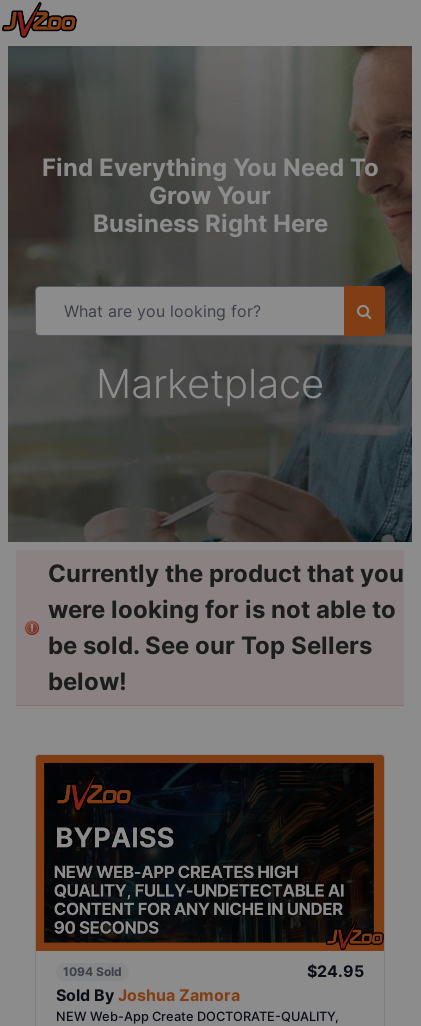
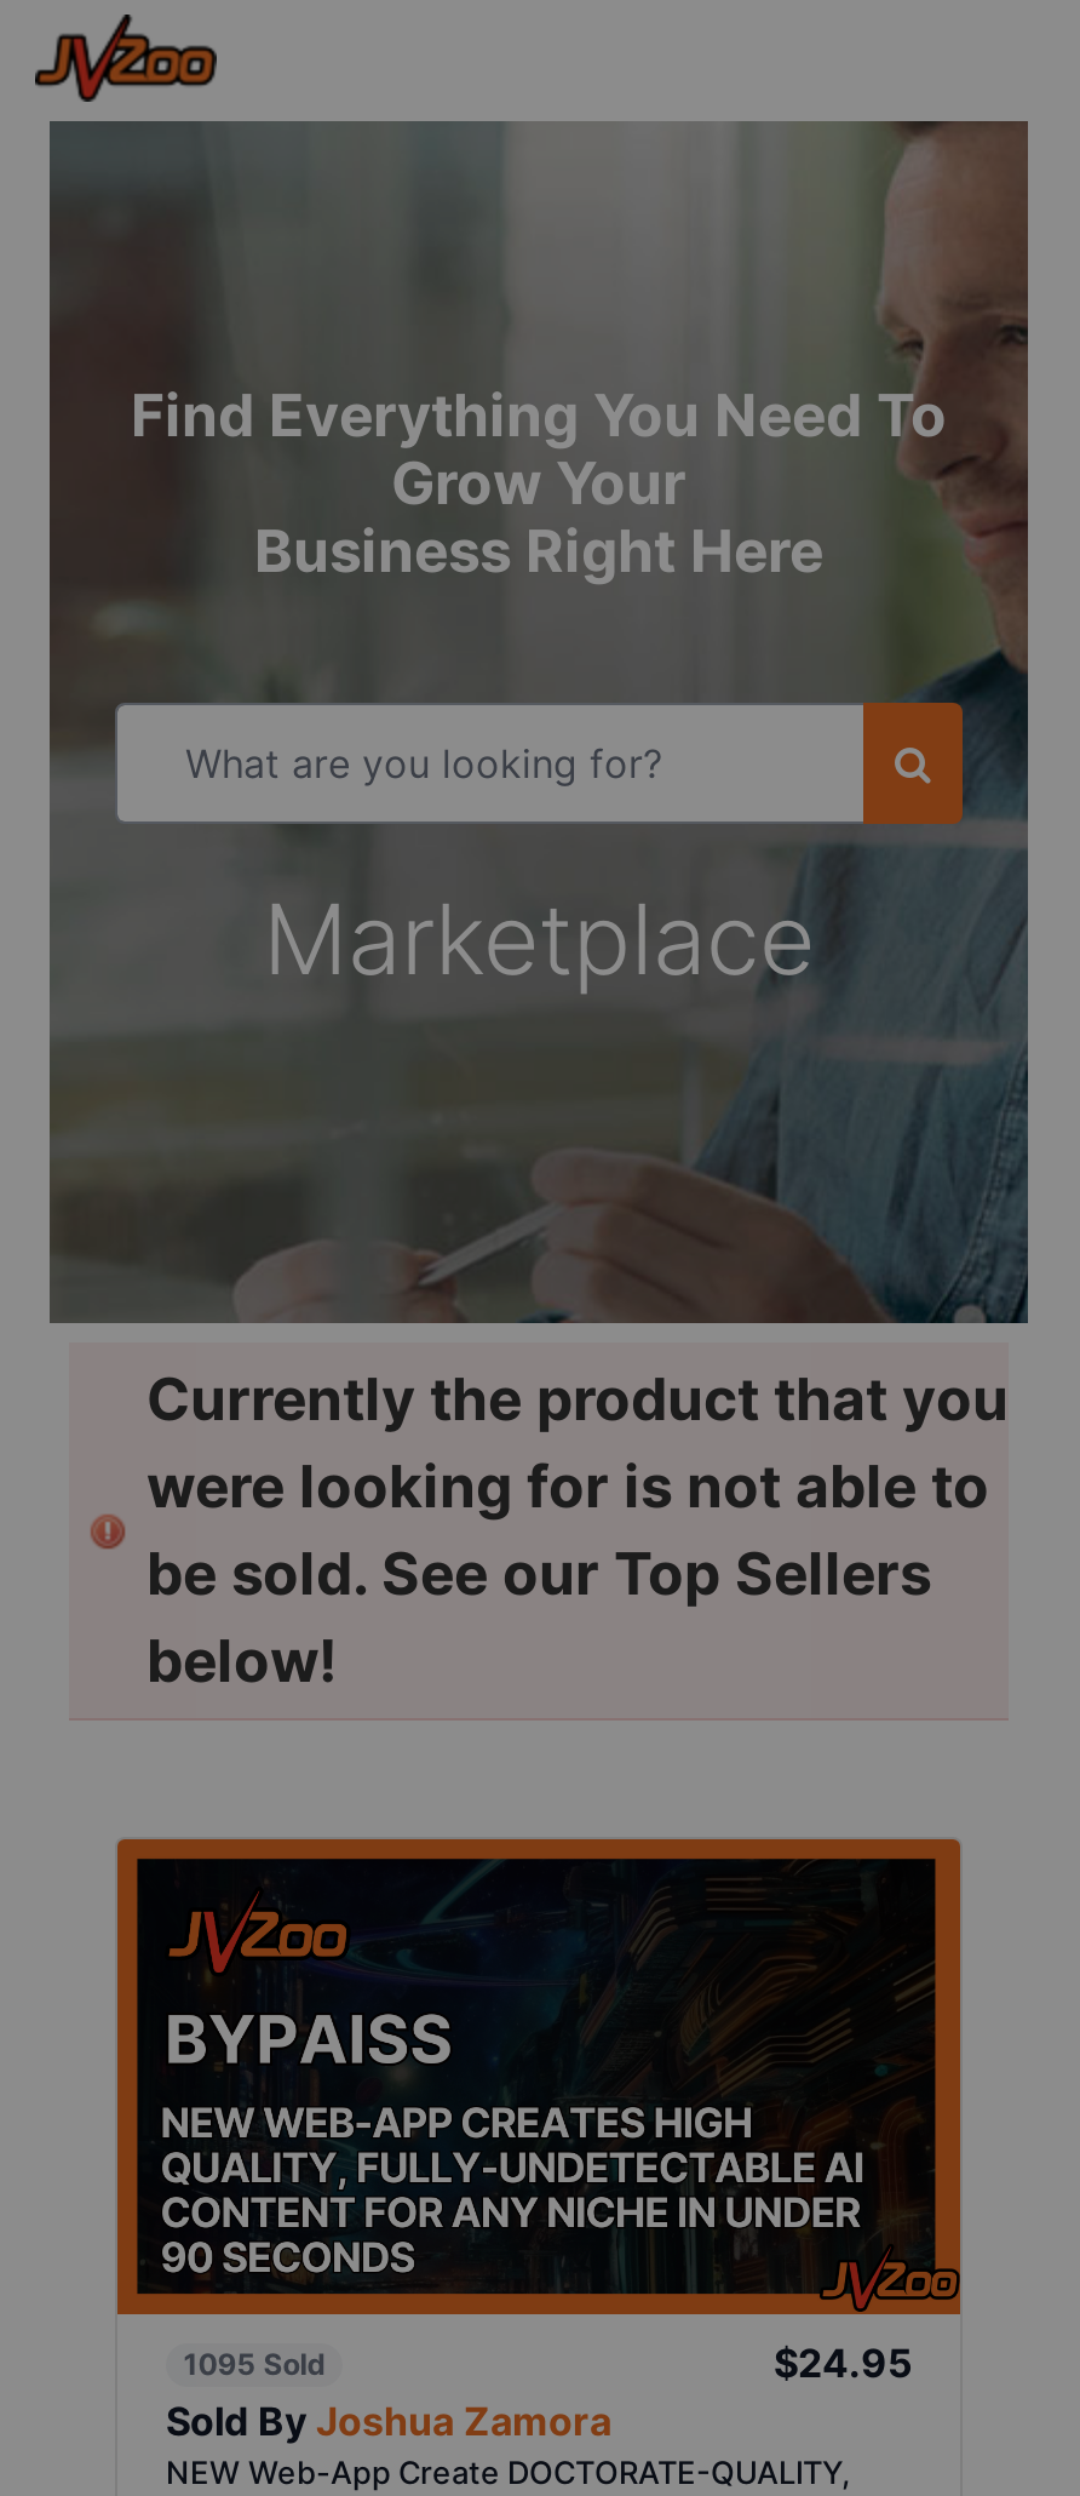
[63,964,122,979] 1094 Sold -> [183,2345,326,2382] 1095 Sold

